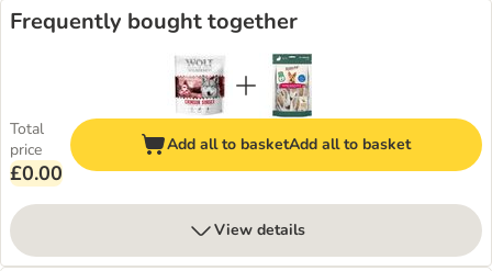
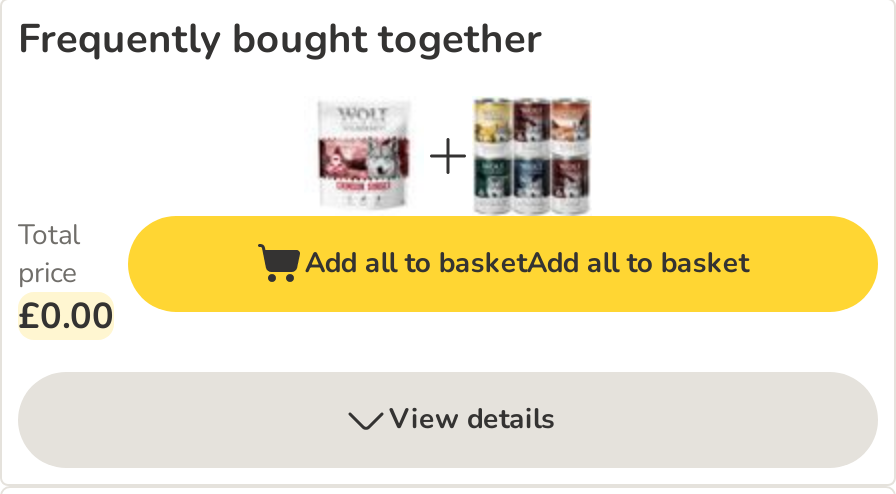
[260,54,324,118] [image] -> [472,96,592,216] [image]

